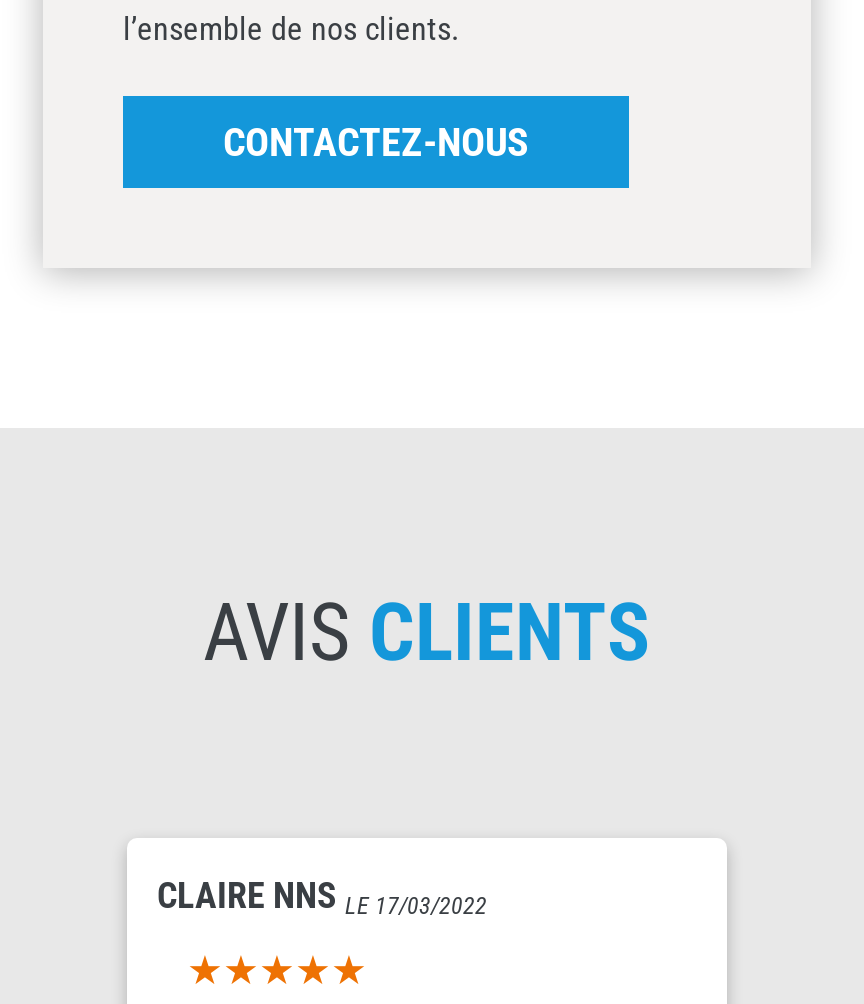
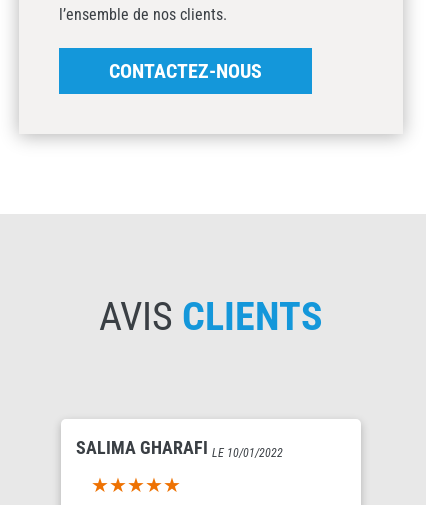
[157,873,487,920] CLAIRE NNS LE 17/03/2022 -> [76,437,283,460] SALIMA GHARAFI LE 10/01/2022

